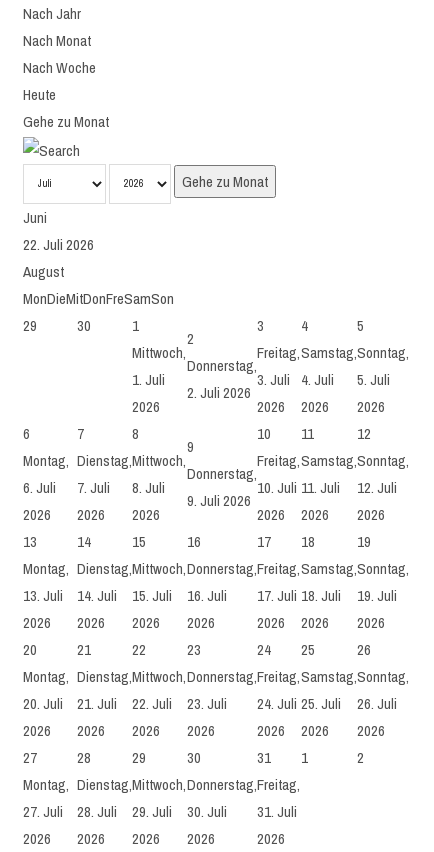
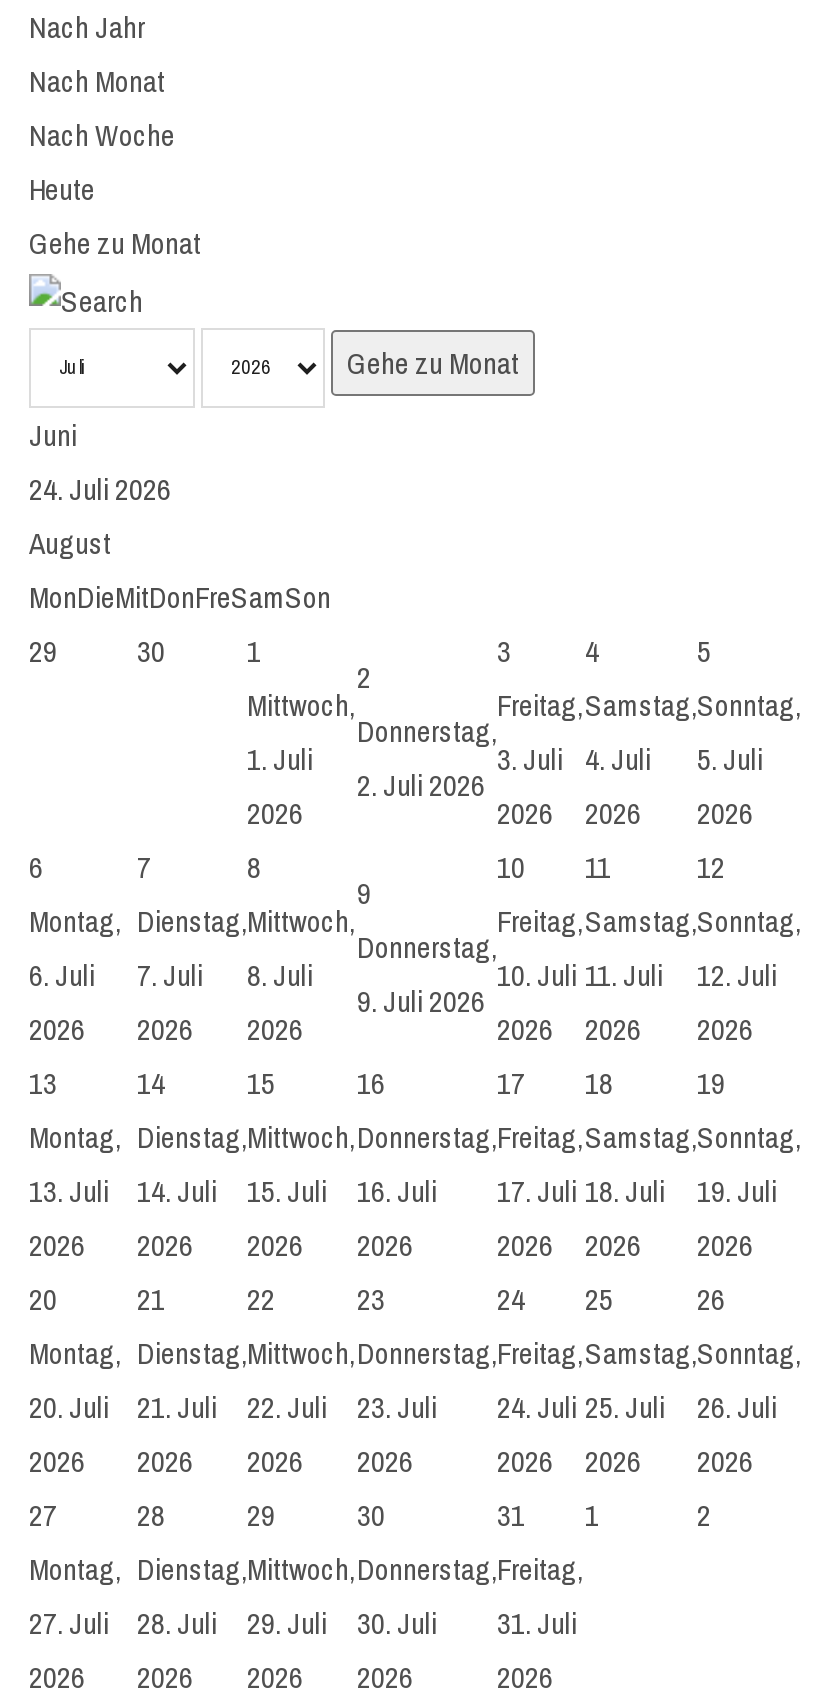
[23,234,94,255] 22. Juli 2026 -> [29,467,171,509] 24. Juli 2026

